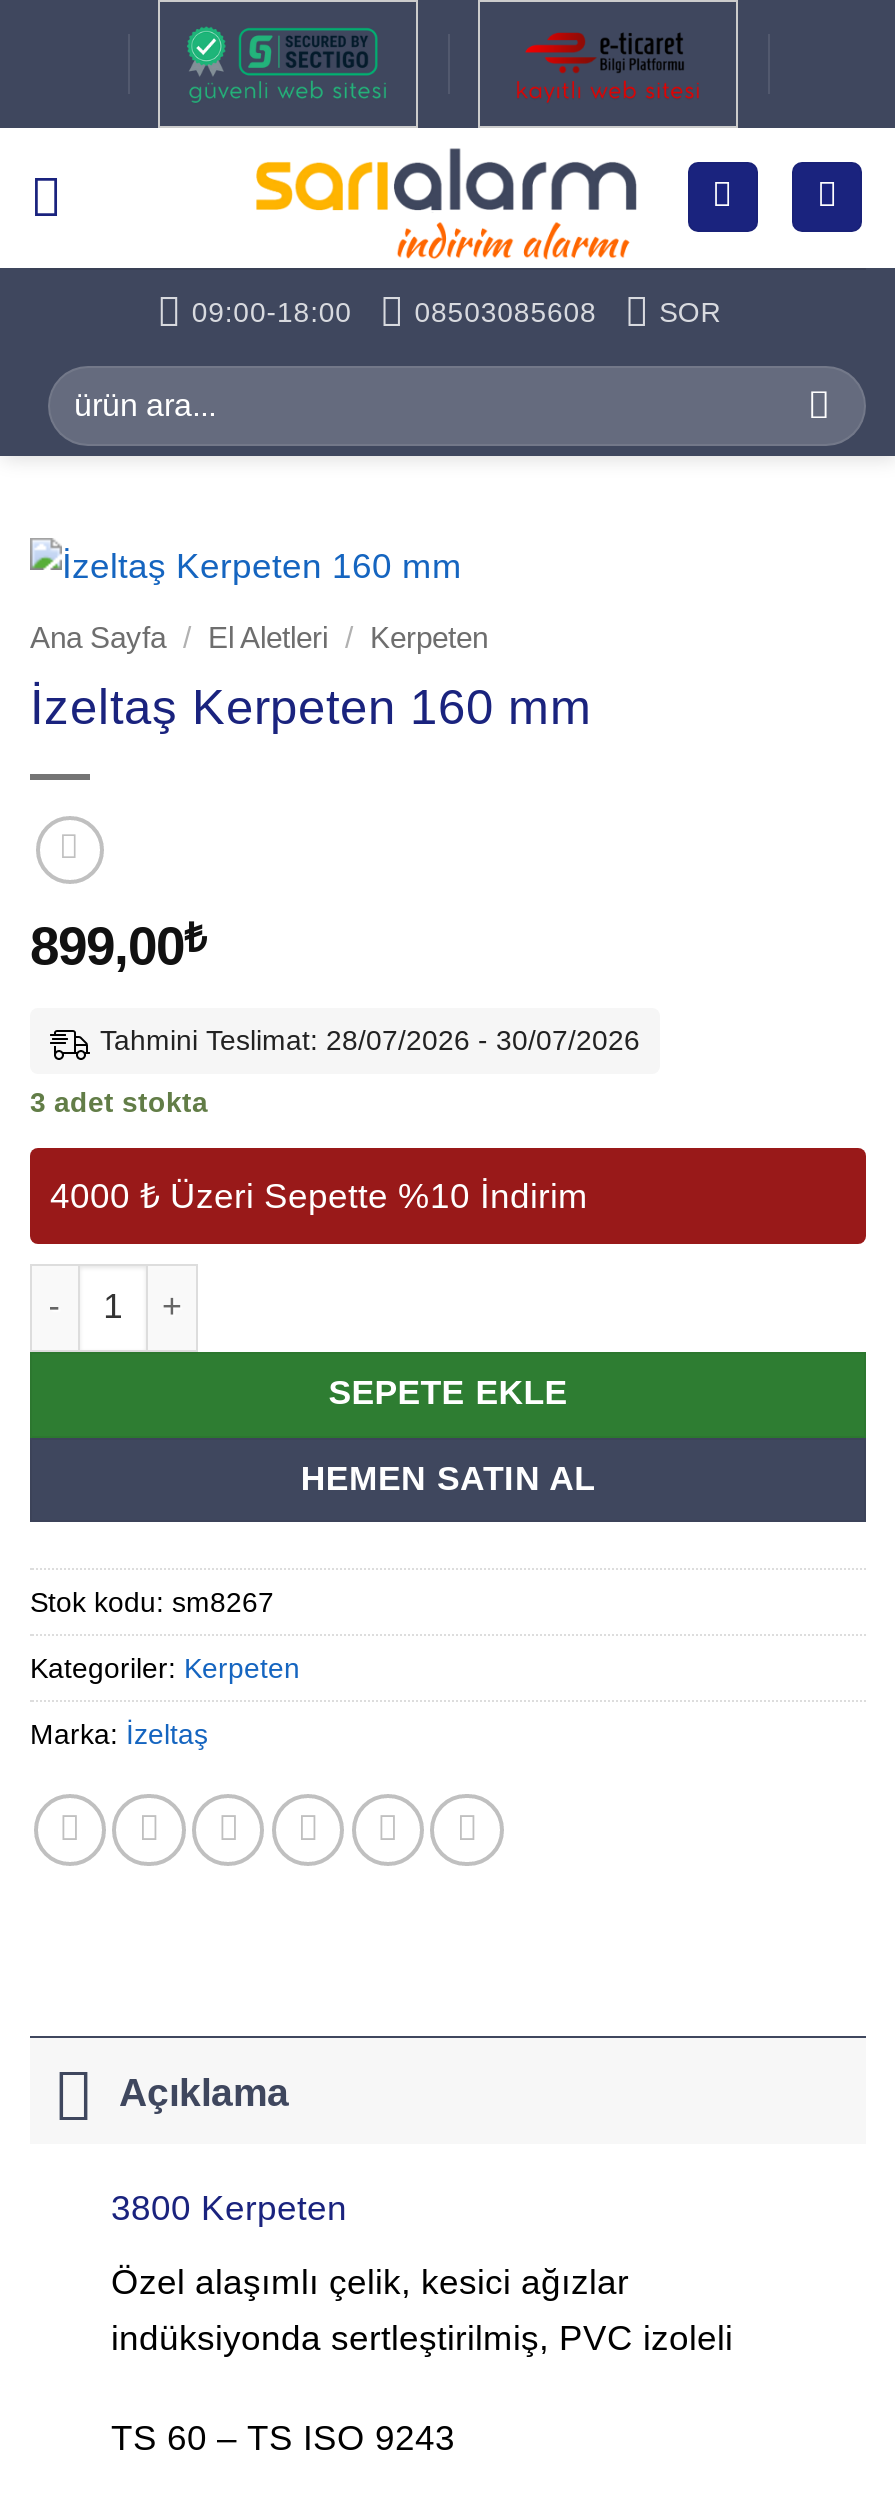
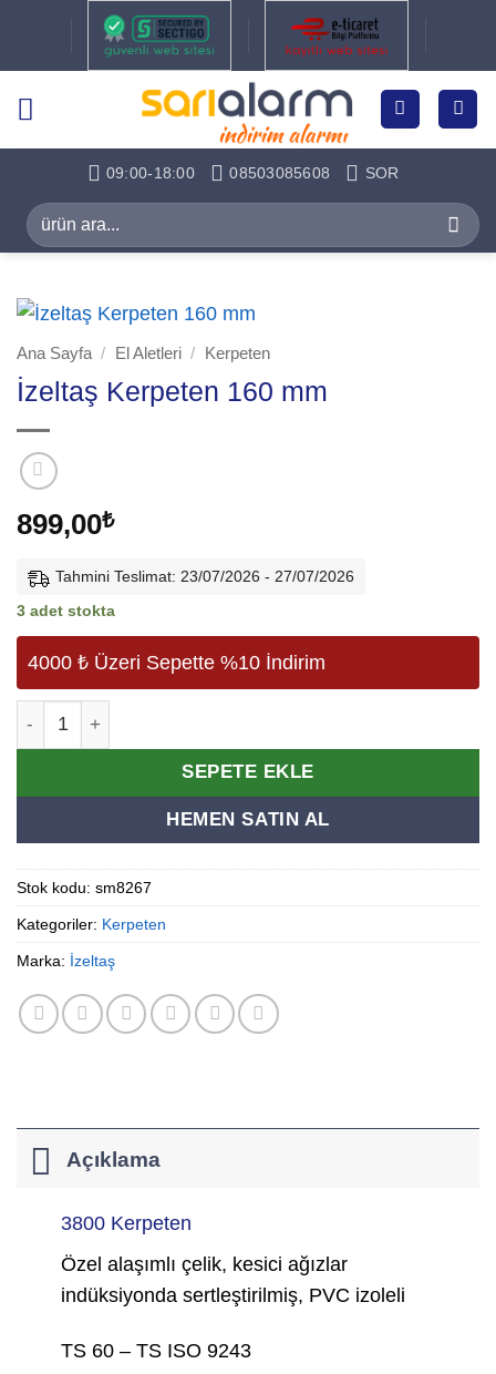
[100,1025,640,1057] Tahmini Teslimat: 28/07/2026 - 30/07/2026 -> [55,568,354,586] Tahmini Teslimat: 23/07/2026 - 27/07/2026

